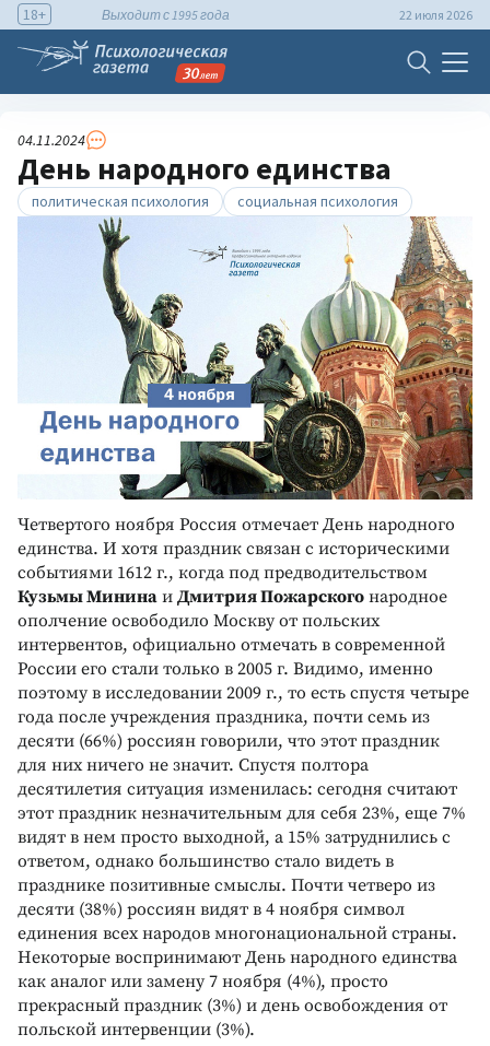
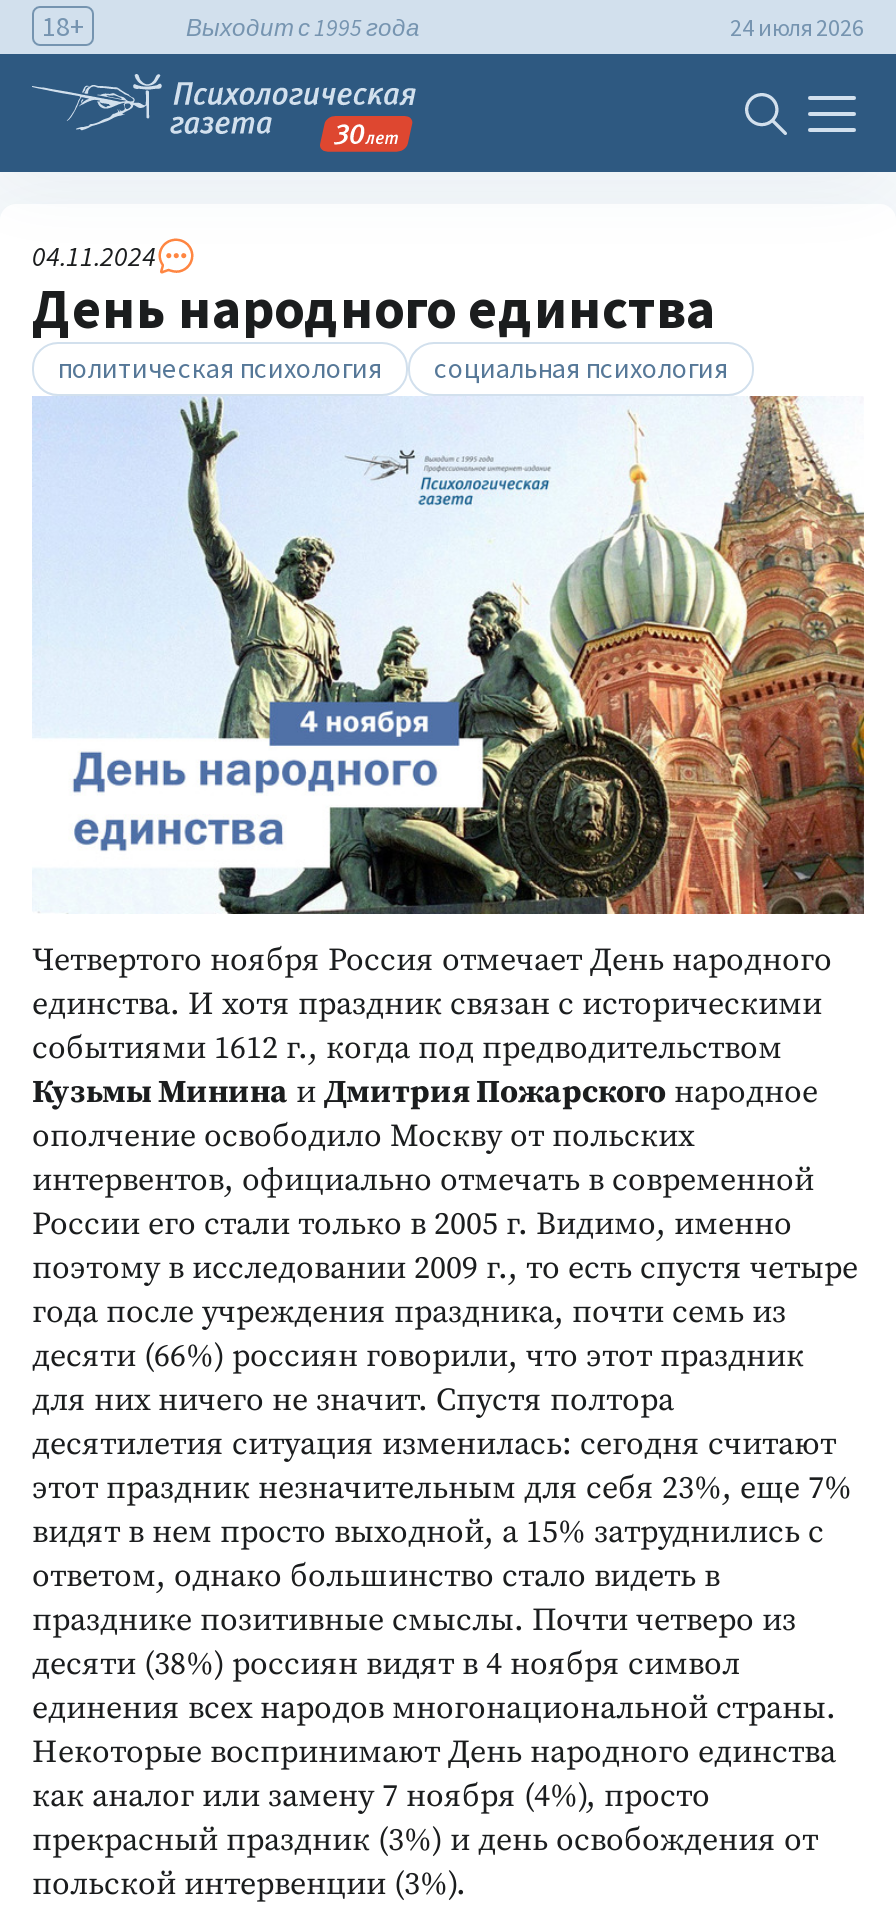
[399,6,472,22] 22 июля 2026 -> [730,11,864,41] 24 июля 2026

